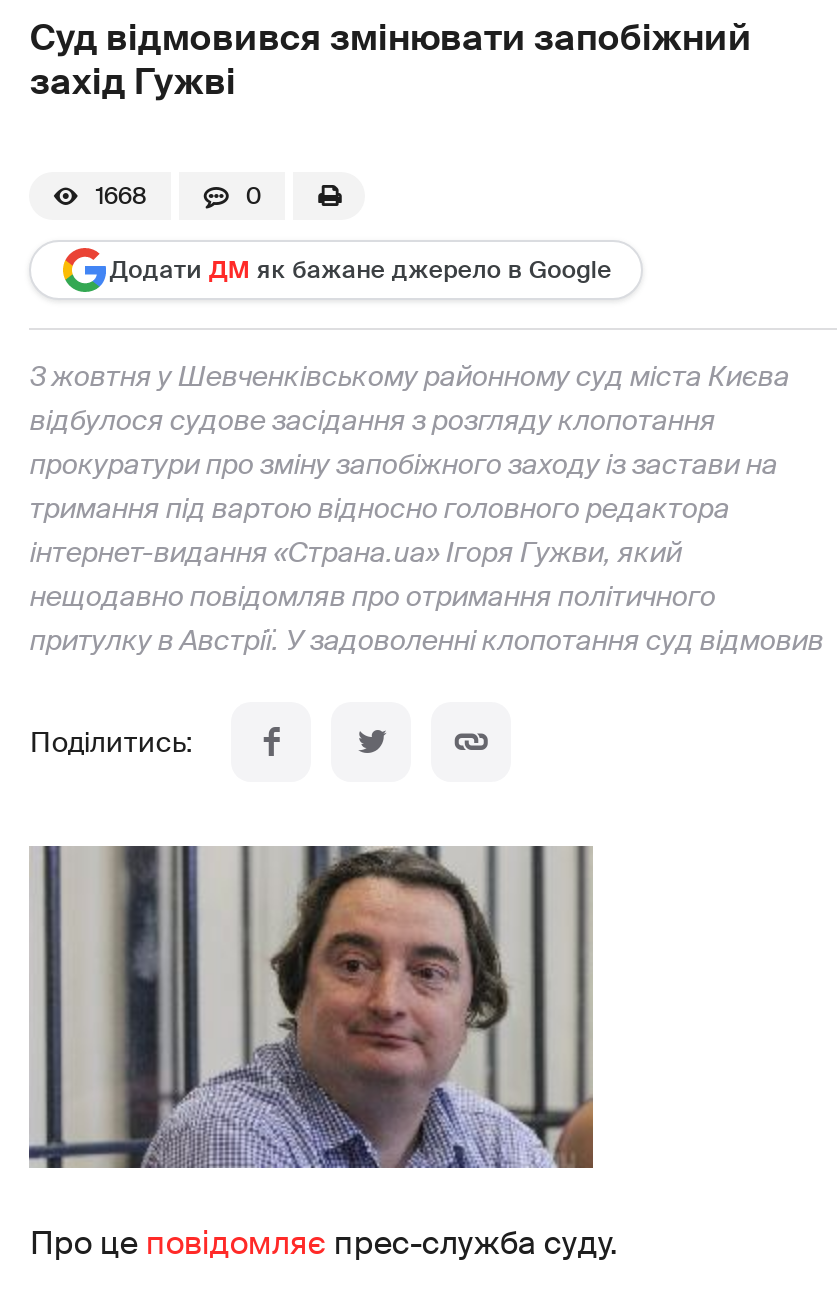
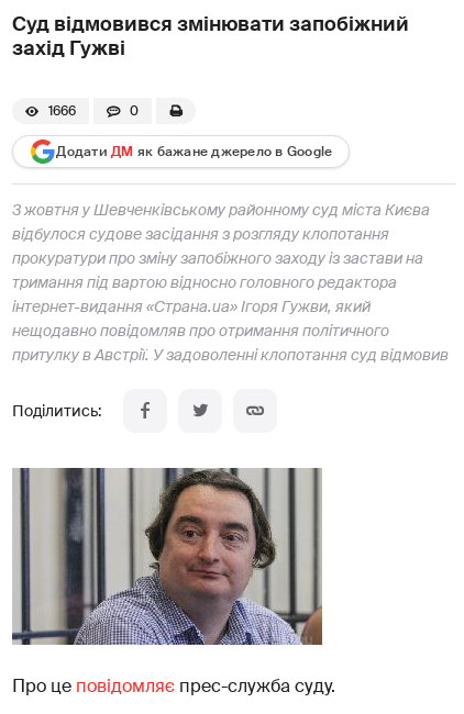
[96,180,148,212] 1668 -> [49,102,76,120] 1666

